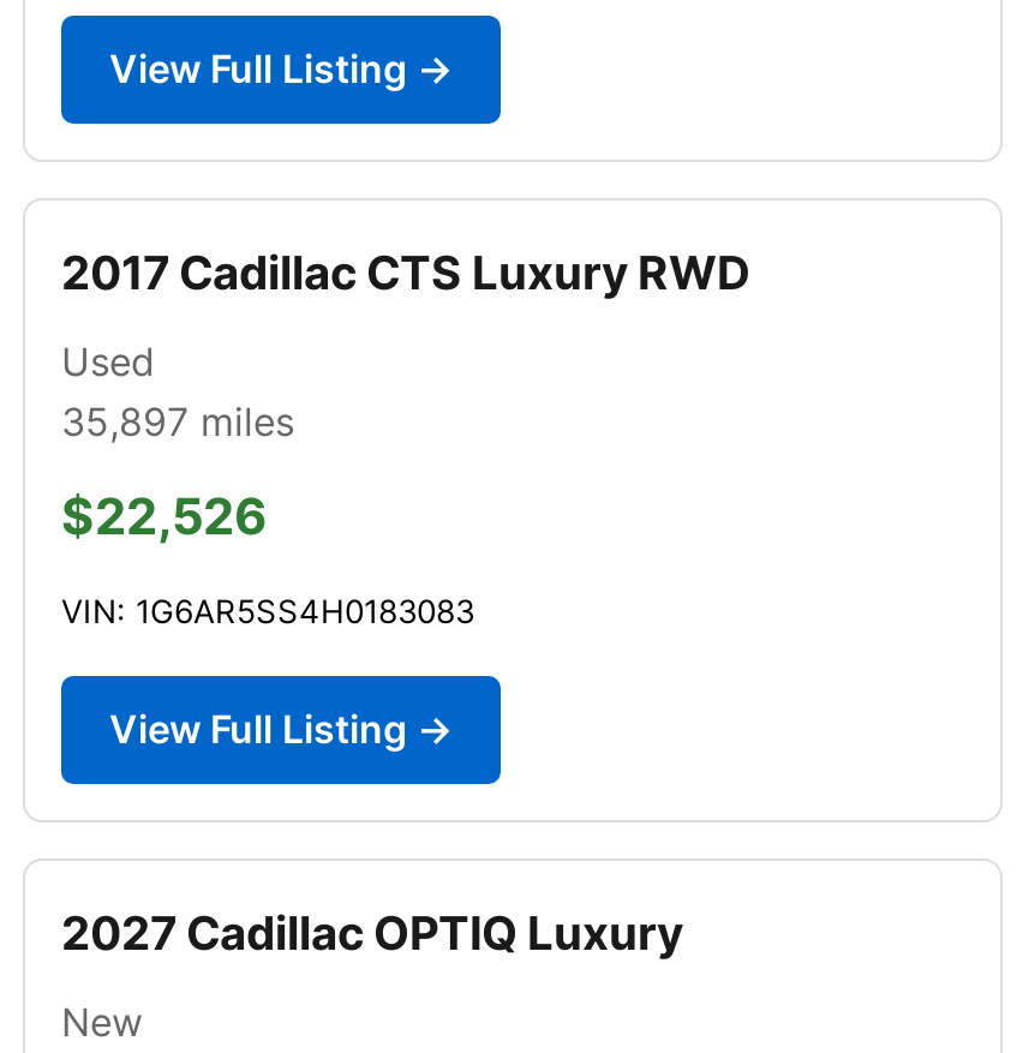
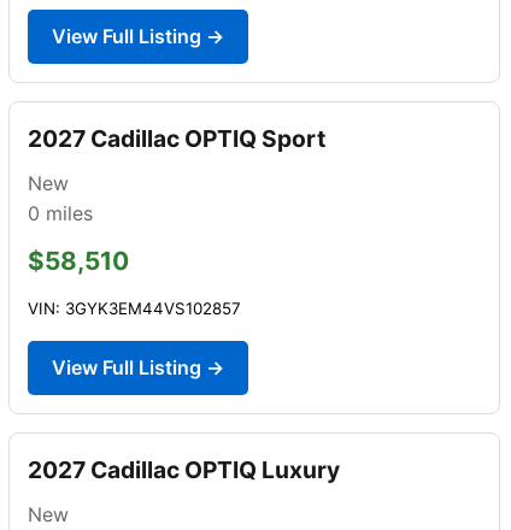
[61,243,750,301] 2017 Cadillac CTS Luxury RWD -> [28,124,325,153] 2027 Cadillac OPTIQ Sport
[61,337,294,445] Used | 35,897 miles -> [28,171,93,225] New | 0 miles
[61,486,268,546] $22,526 -> [28,246,129,276] $58,510
[61,592,474,630] VIN: 1G6AR5SS4H0183083 -> [28,299,241,318] VIN: 3GYK3EM44VS102857

